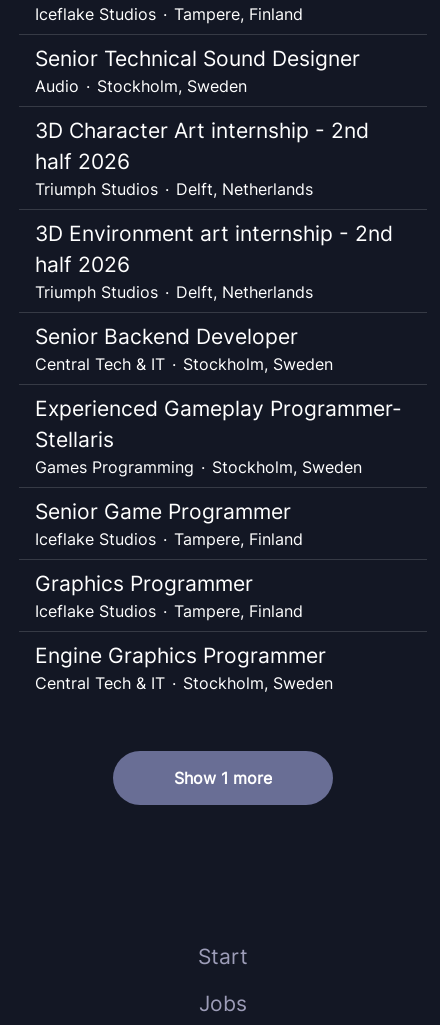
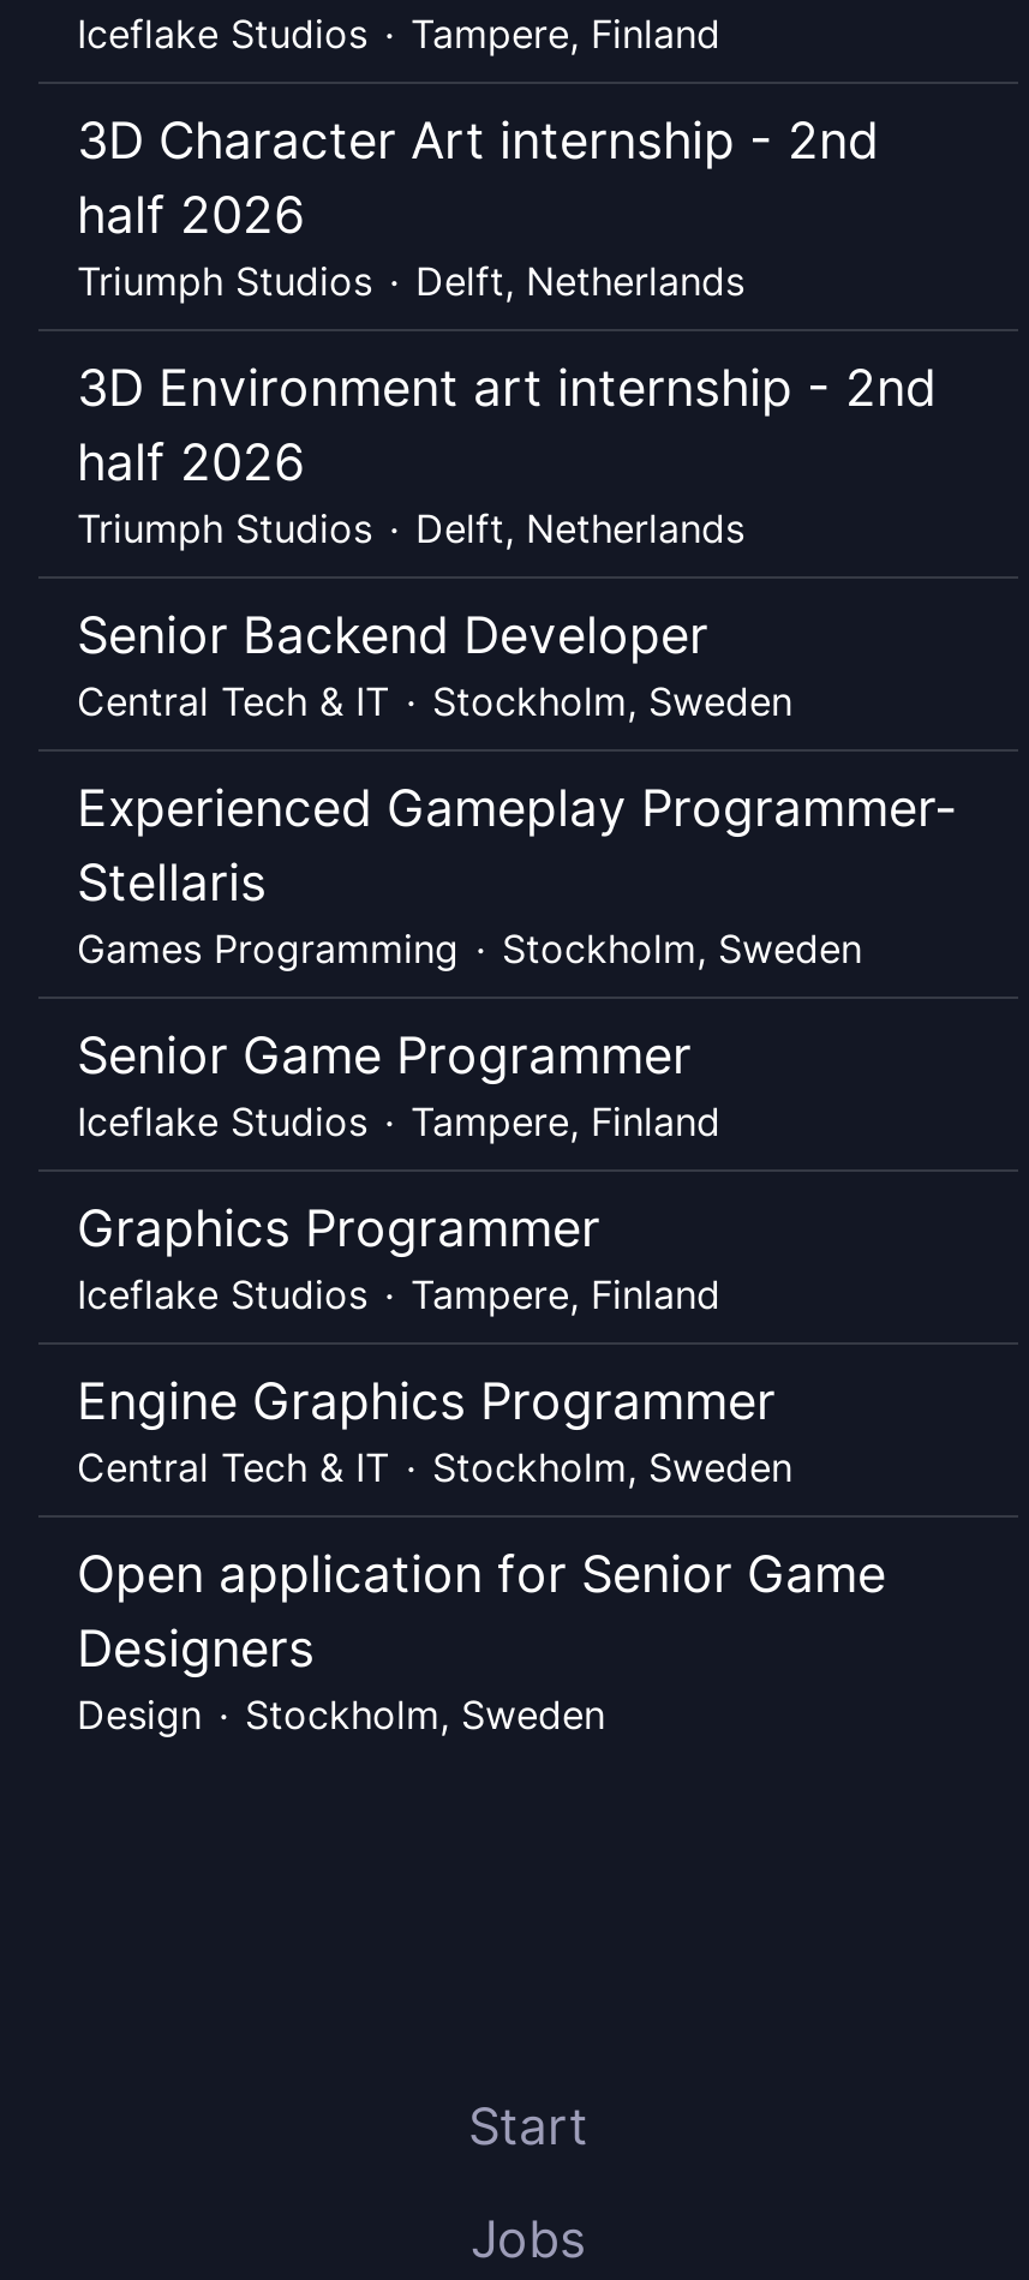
[35,46,360,96] Senior Technical Sound Designer | Audio · Stockholm, Sweden -> none
[174,768,272,788] Show 1 more -> [77,1544,886,1739] Open application for Senior Game | Designers | Design · Stockholm, Sweden

